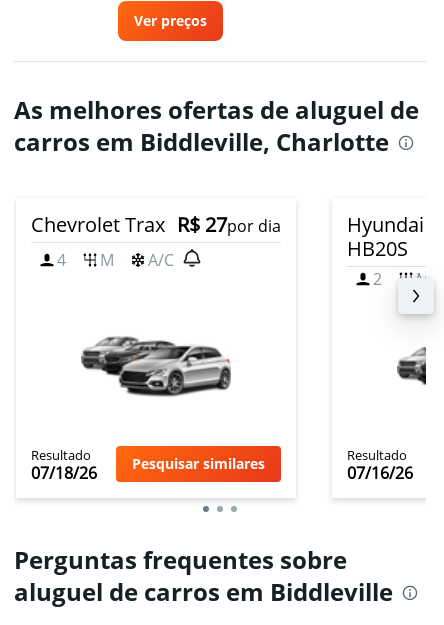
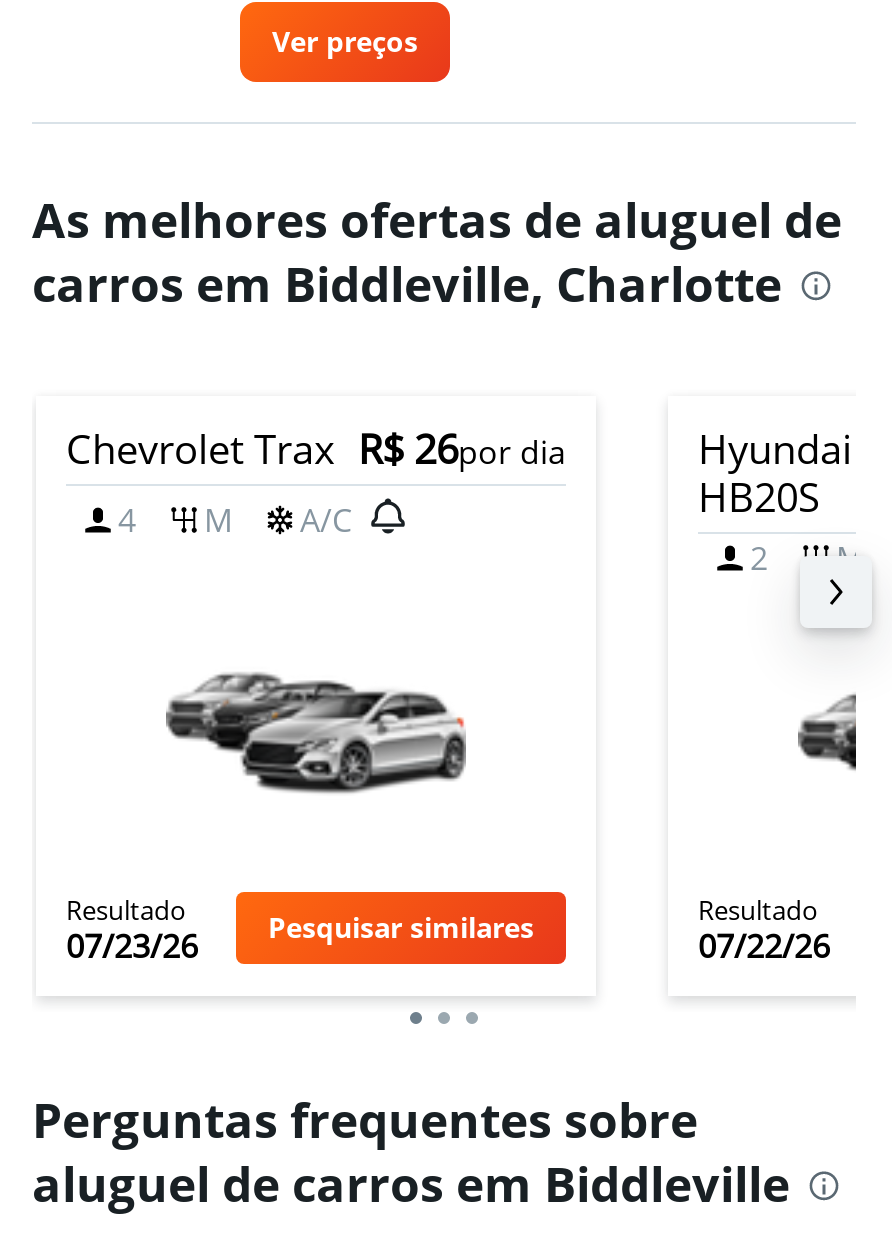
[31,211,281,238] Chevrolet Trax R$ 27por dia -> [66,422,566,476] Chevrolet Trax R$ 26por dia
[31,454,265,484] 07/18/26 Pesquisar similares -> [66,908,534,968] 07/23/26 Pesquisar similares
[347,462,413,484] 07/16/26 -> [698,924,830,968] 07/22/26

